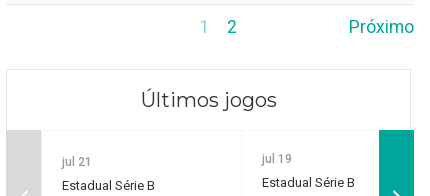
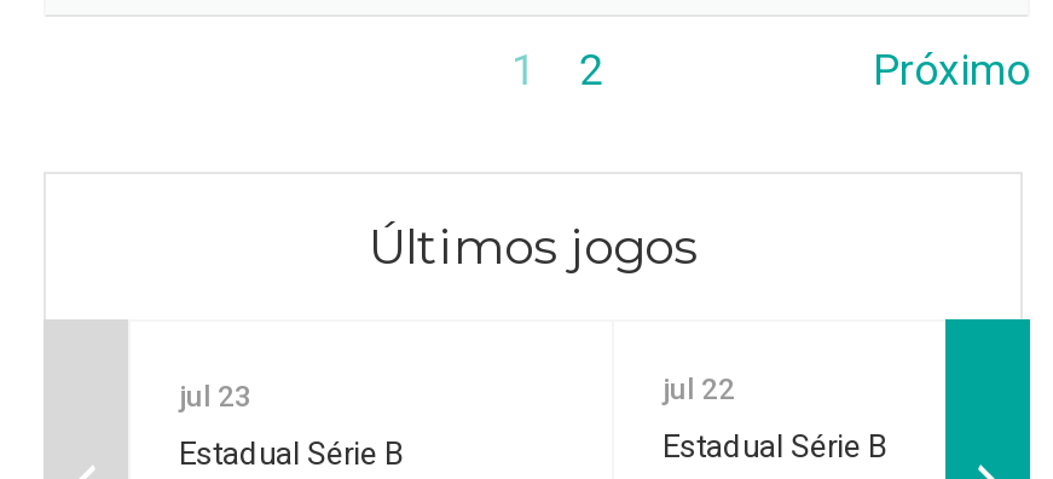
[62,155,92,169] jul 21 -> [179,379,251,413] jul 23
[262,152,292,166] jul 19 -> [663,372,735,405] jul 22

